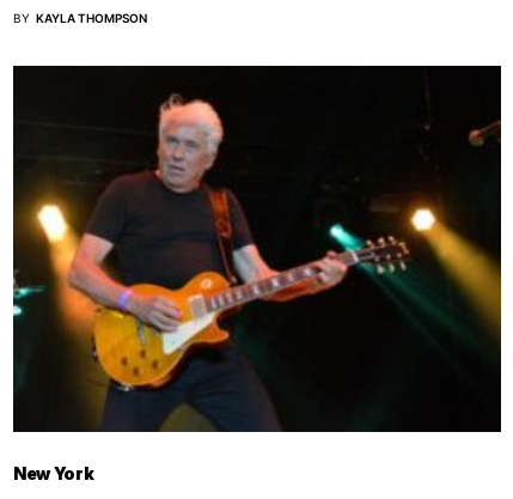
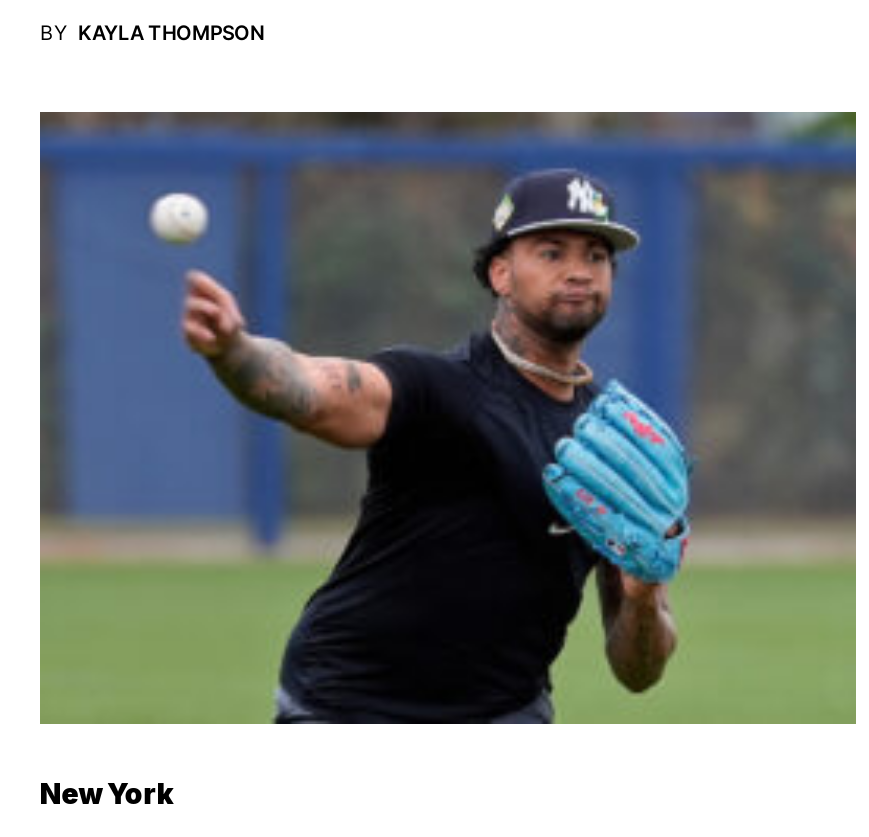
[12,65,502,433] [image] -> [38,110,858,726] [image]

